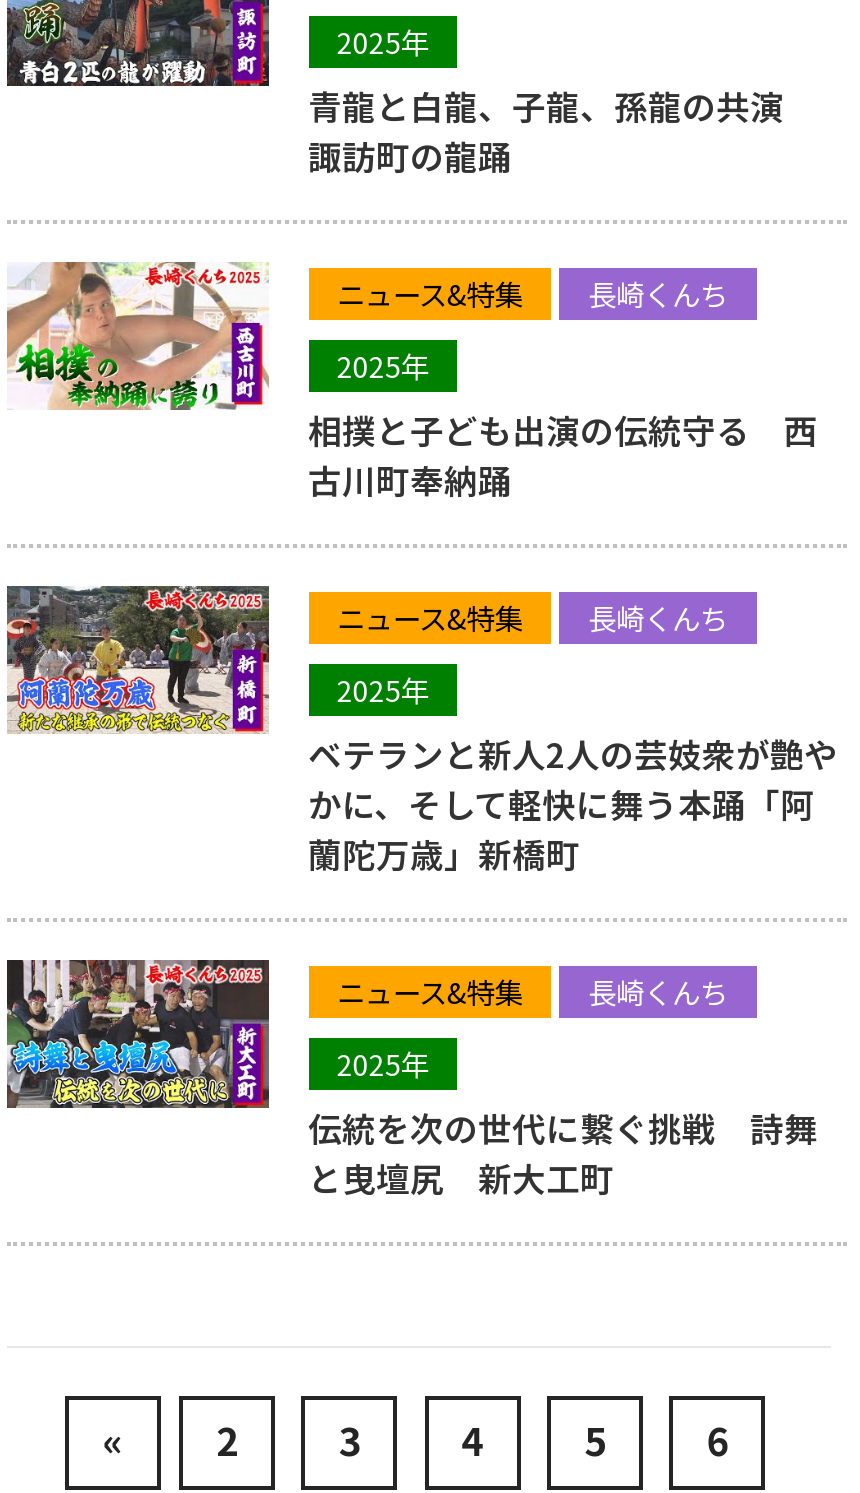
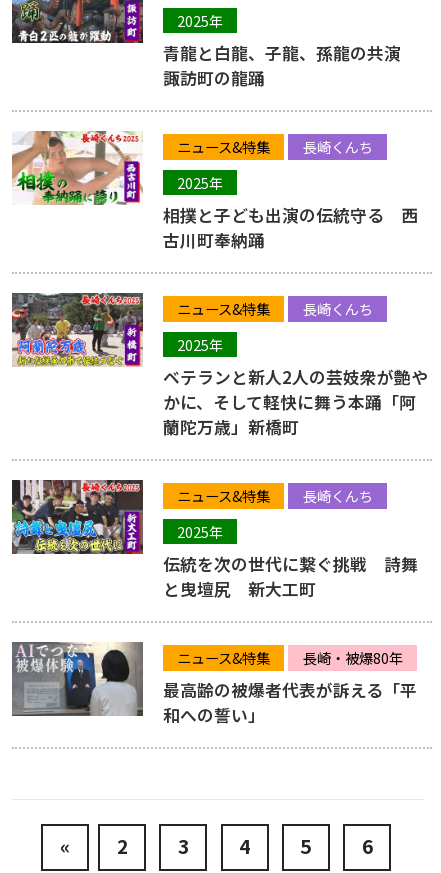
none -> [11,641,416,727] [image] | ニュース&特集 | 長崎・被爆80年 | 最高齢の被爆者代表が訴える「平 | 和への誓い」

